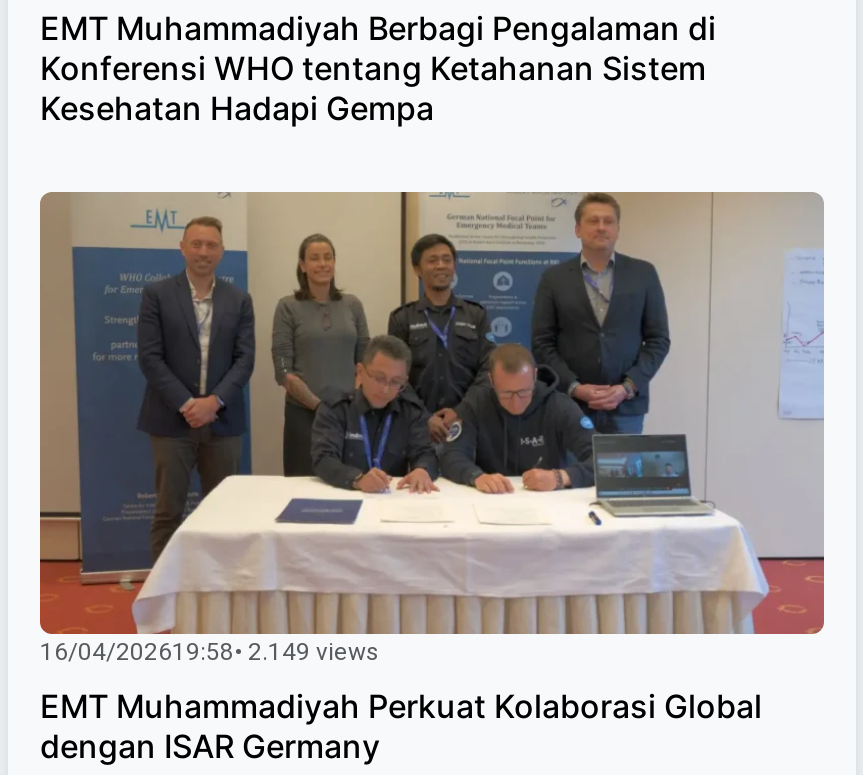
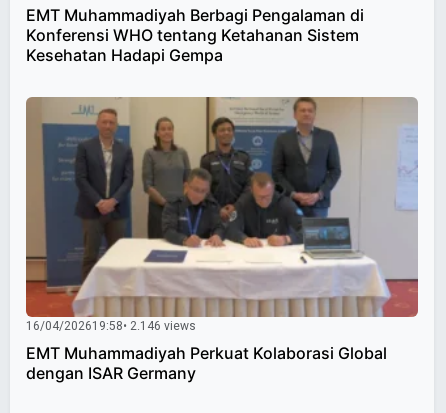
[40,634,380,670] 16/04/202619:58• 2.149 views -> [26,317,196,335] 16/04/202619:58• 2.146 views

